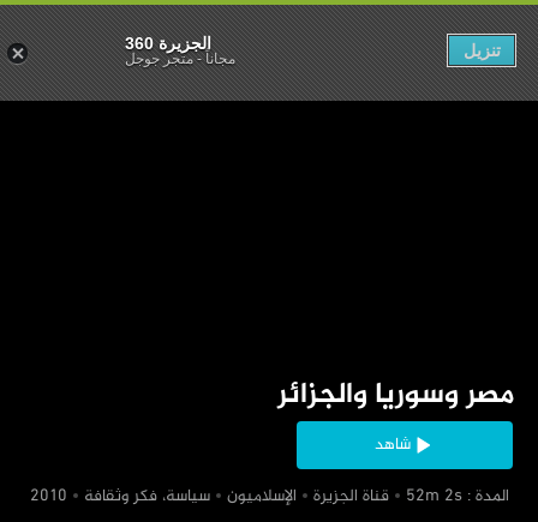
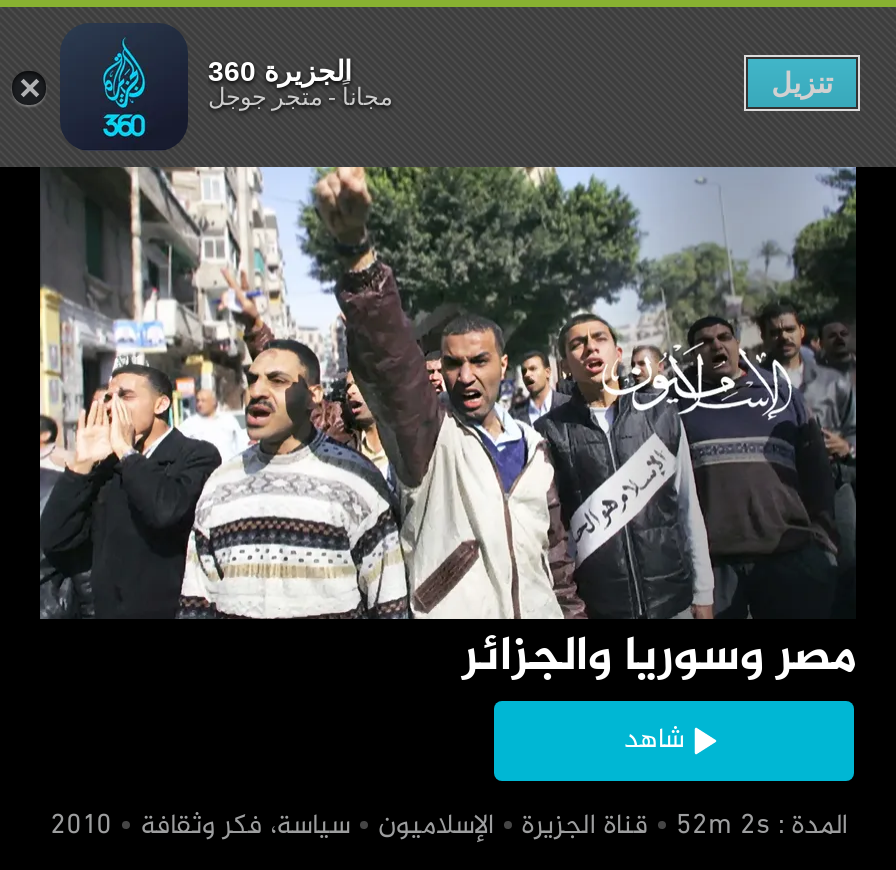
none -> [62,29,188,149] [image]
none -> [38,165,858,621] [image]

